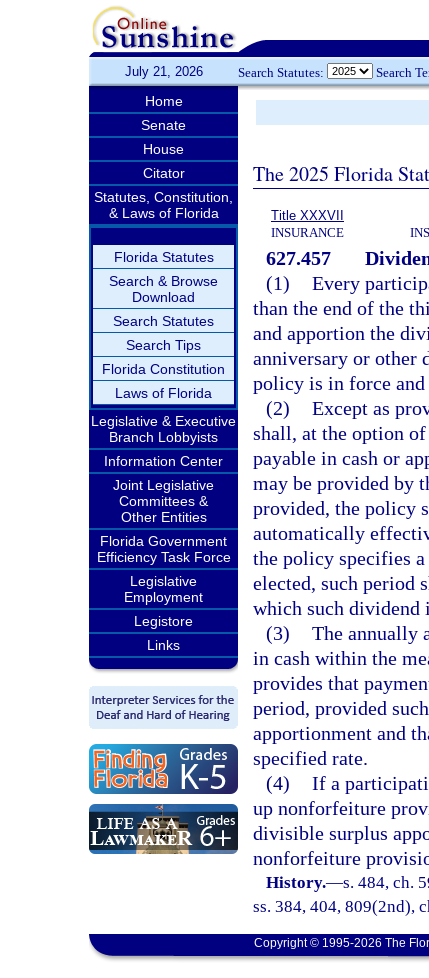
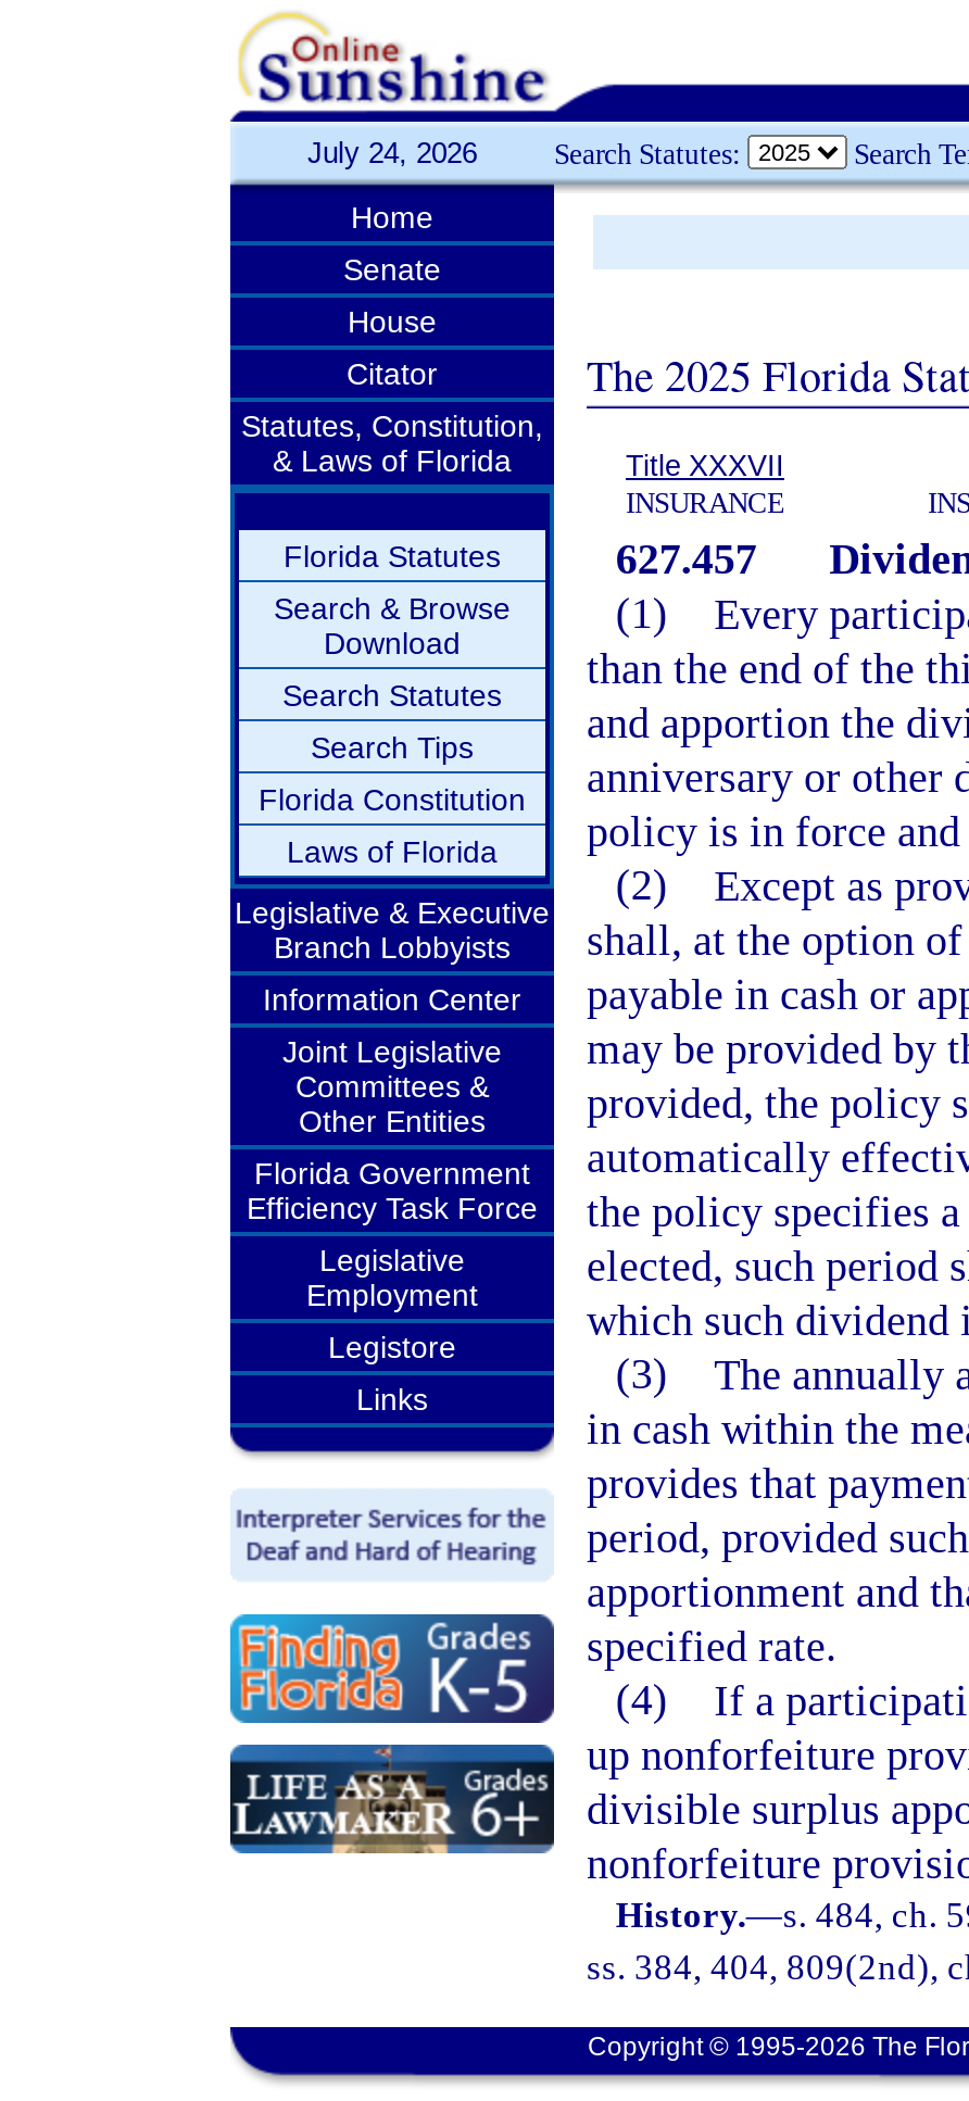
[124,64,202,79] July 21, 2026 -> [307,137,477,169] July 24, 2026

